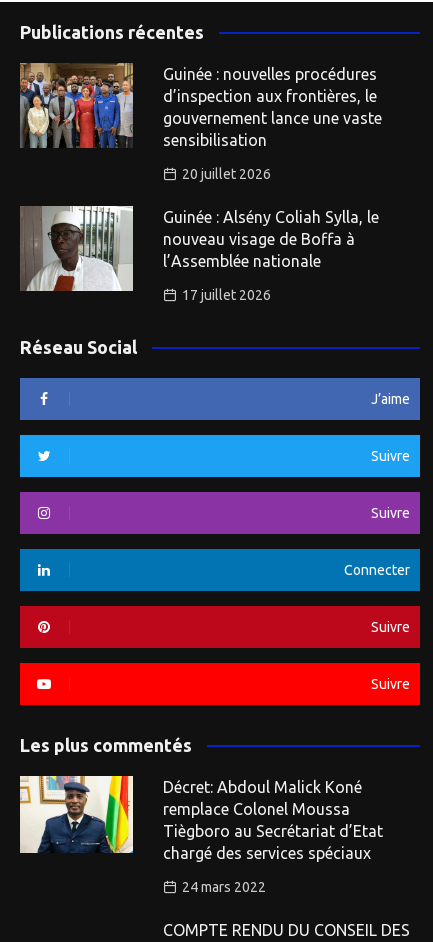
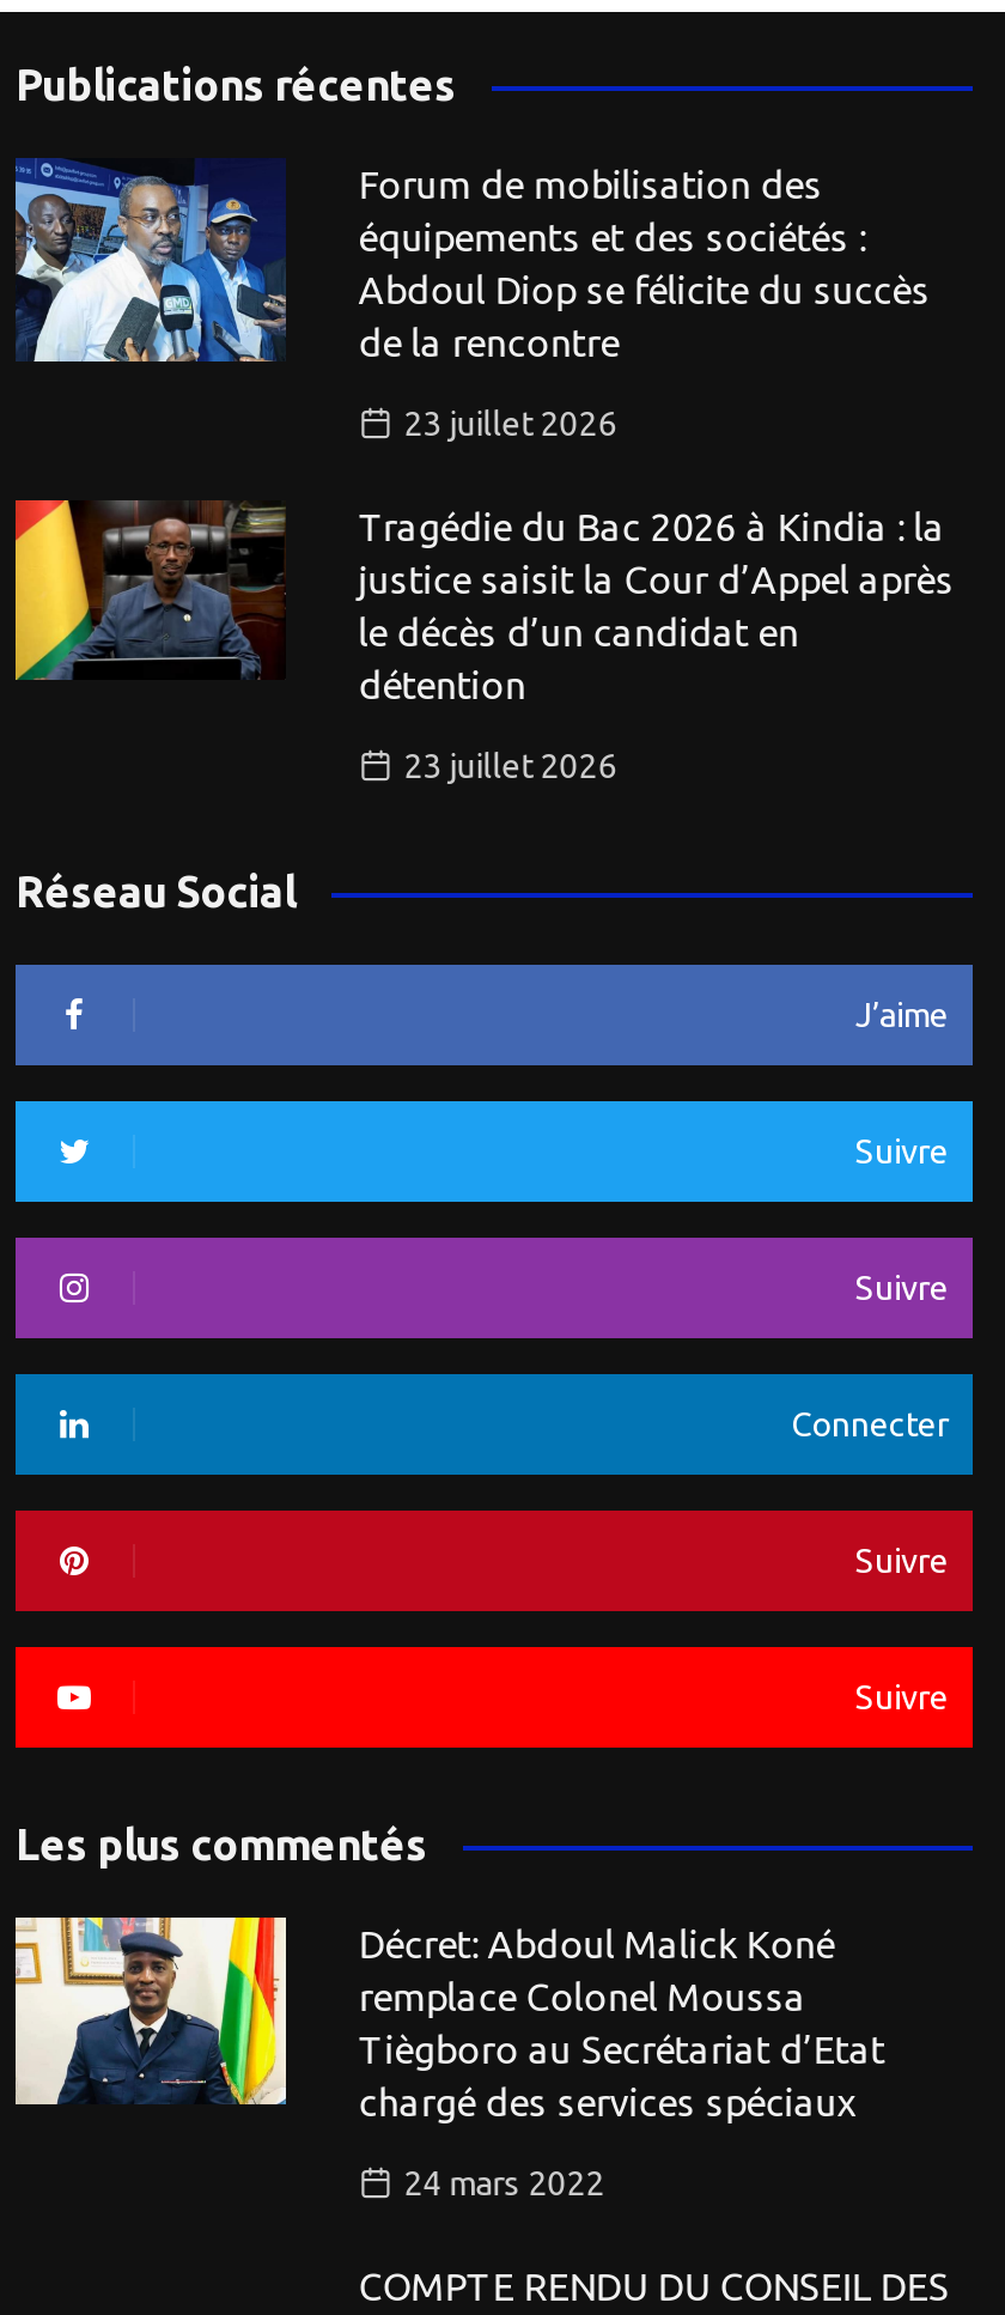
[20,62,382,149] [image] | Guinée : nouvelles procédures | d’inspection aux frontières, le | gouvernement lance une vaste | sensibilisation -> [13,158,930,364] [image] | Forum de mobilisation des | équipements et des sociétés : | Abdoul Diop se félicite du succès | de la rencontre
[182,166,271,182] 20 juillet 2026 -> [404,404,617,443] 23 juillet 2026
[20,205,379,292] [image] | Guinée : Alsény Coliah Sylla, le | nouveau visage de Boffa à | l’Assemblée nationale -> [13,498,954,706] [image] | Tragédie du Bac 2026 à Kindia : la | justice saisit la Cour d’Appel après | le décès d’un candidat en | détention
[182,287,271,303] 17 juillet 2026 -> [404,747,617,785] 23 juillet 2026

